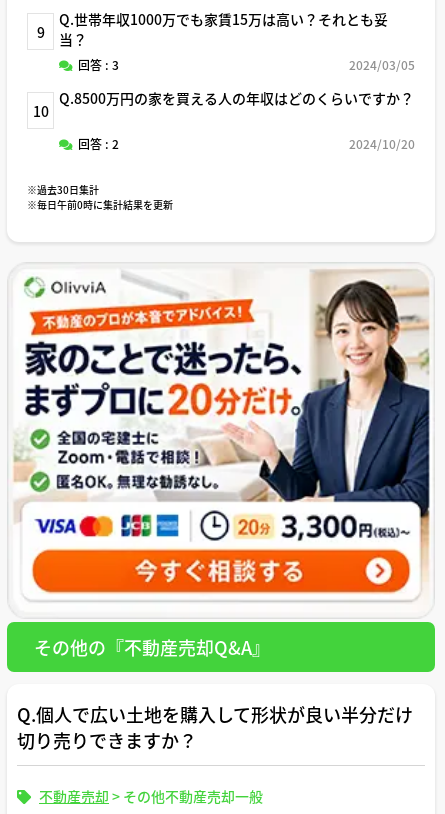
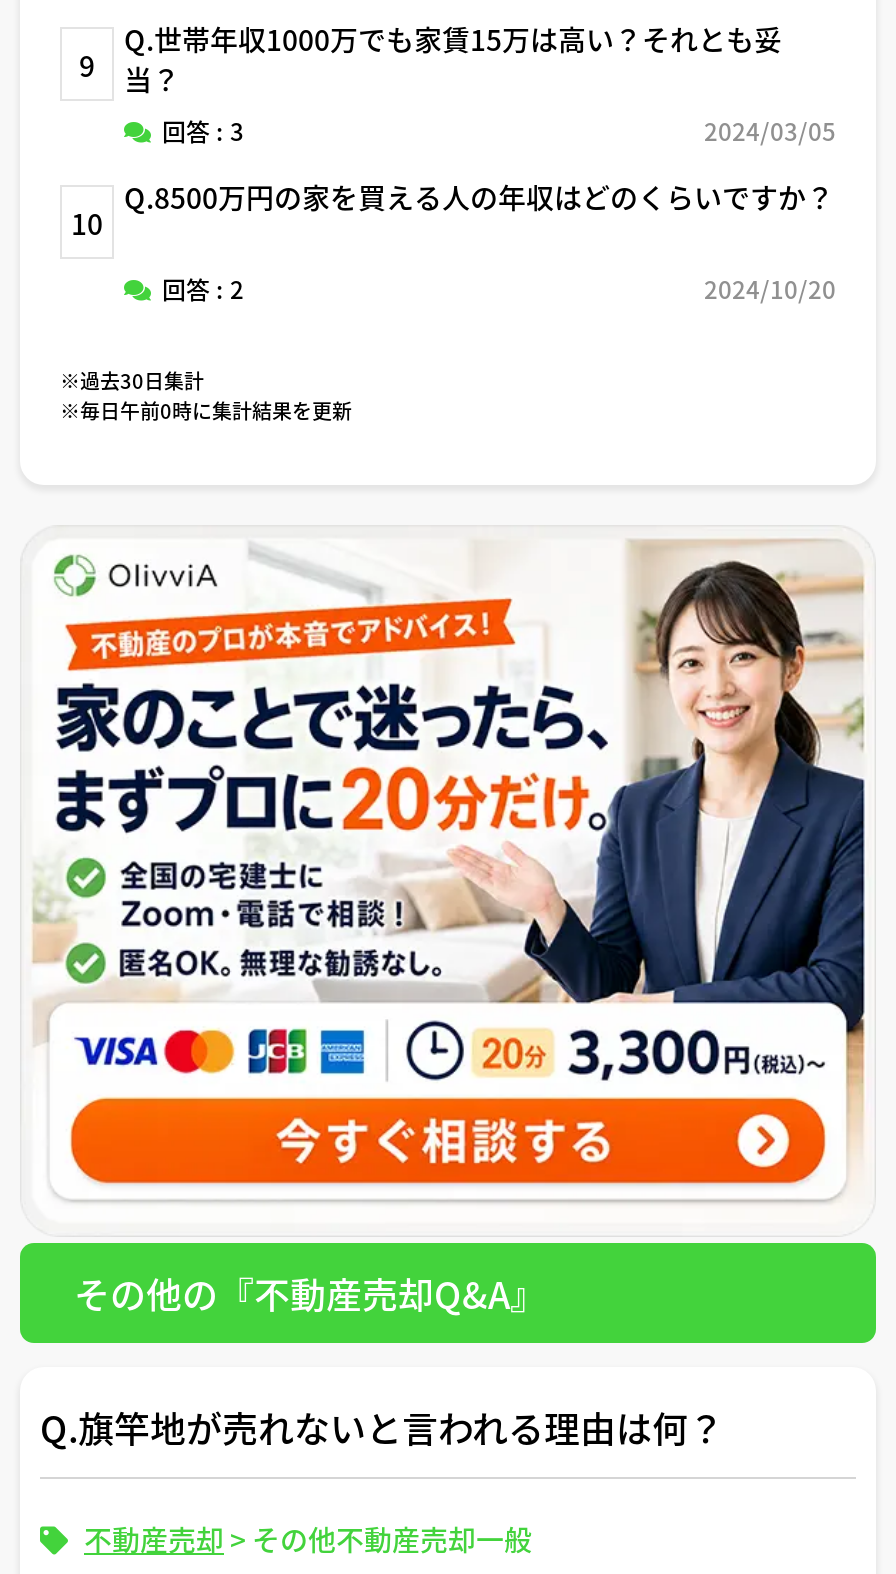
[17,701,413,753] Q.個人で広い土地を購入して形状が良い半分だけ | 切り売りできますか？ -> [40,1401,724,1453] Q.旗竿地が売れないと言われる理由は何？

